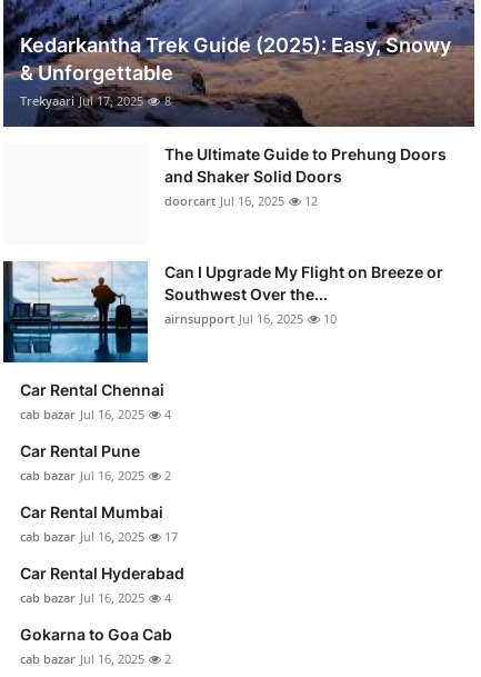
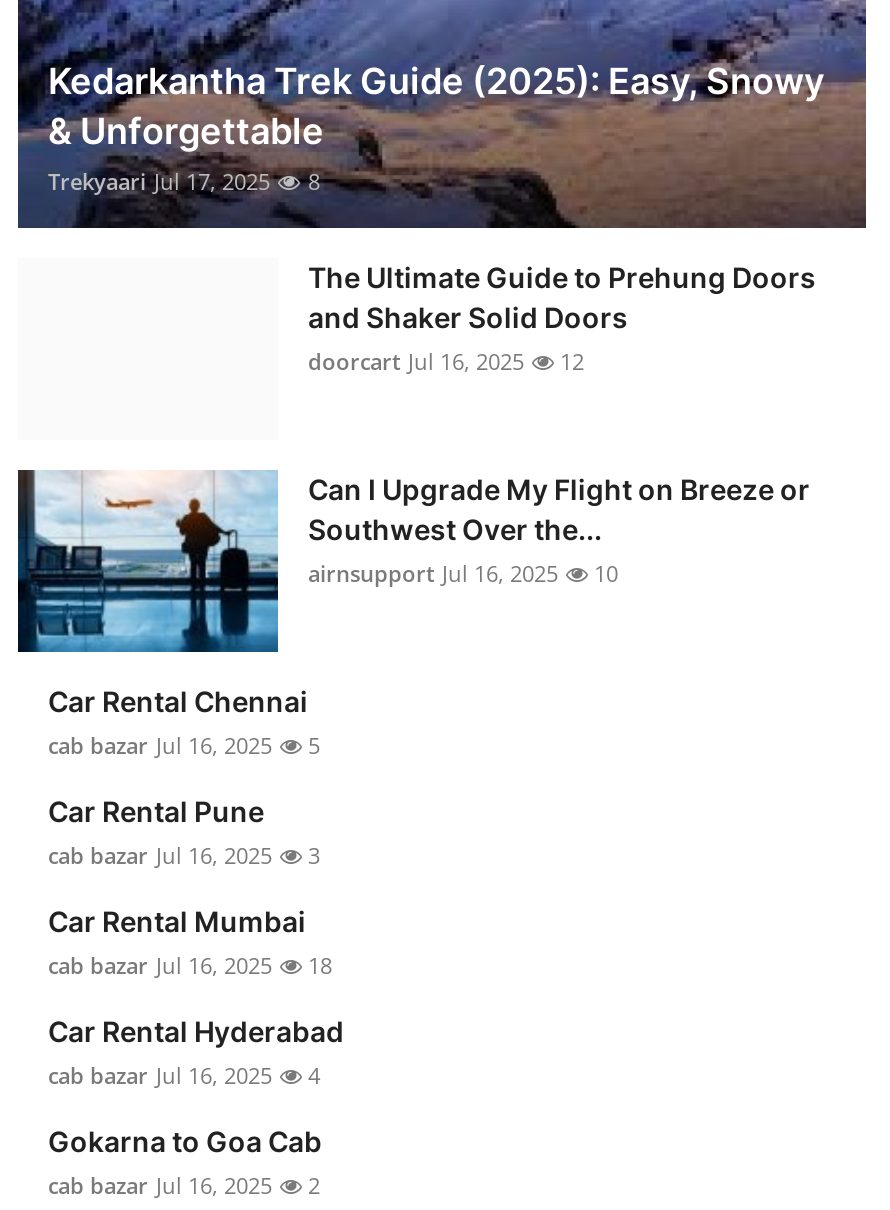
[20,406,171,423] cab bazar Jul 16, 2025 4 -> [48,731,320,761] cab bazar Jul 16, 2025 5
[20,467,171,484] cab bazar Jul 16, 2025 2 -> [48,841,320,871] cab bazar Jul 16, 2025 3
[20,528,178,545] cab bazar Jul 16, 2025 17 -> [48,951,332,981] cab bazar Jul 16, 2025 18

